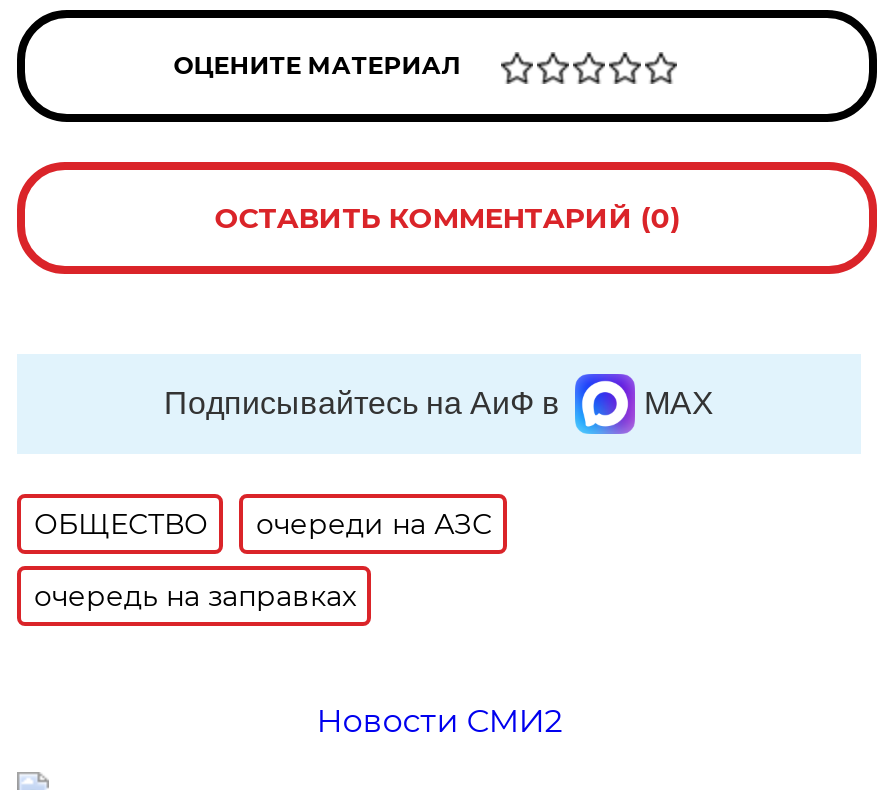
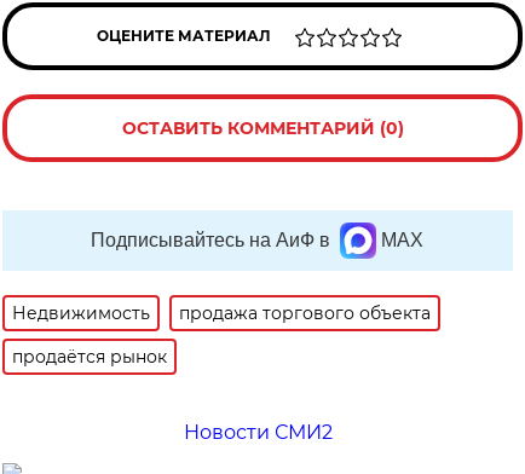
[34,506,492,542] ОБЩЕСТВО | очереди на АЗС -> [13,302,431,324] Недвижимость | продажа торгового объекта
[34,578,356,614] очередь на заправках -> [13,346,167,368] продаётся рынок

